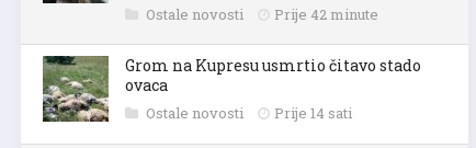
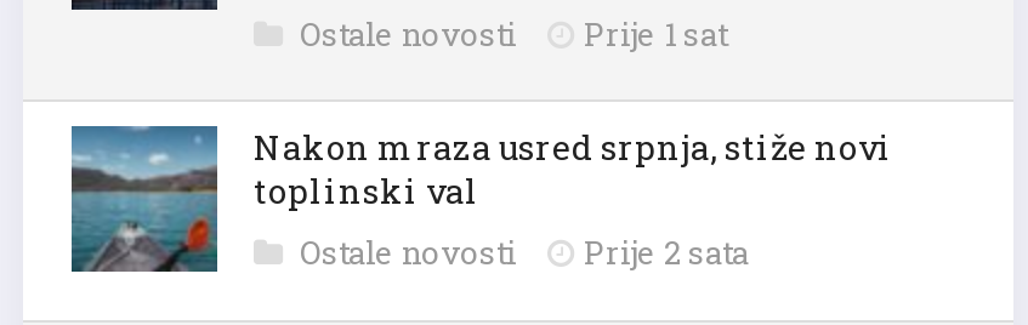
[146,5,378,25] Ostale novosti Prije 42 minute -> [300,11,727,55] Ostale novosti Prije 1 sat
[42,55,421,123] [image] | Grom na Kupresu usmrtio čitavo stado | ovaca -> [69,123,892,274] [image] | Nakon mraza usred srpnja, stiže novi | toplinski val
[146,104,352,124] Ostale novosti Prije 14 sati -> [300,230,749,273] Ostale novosti Prije 2 sata

